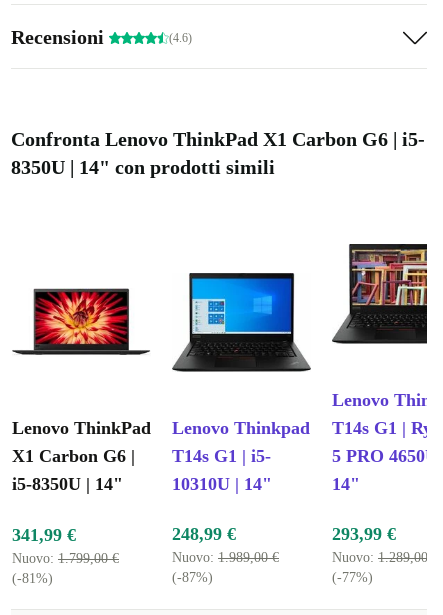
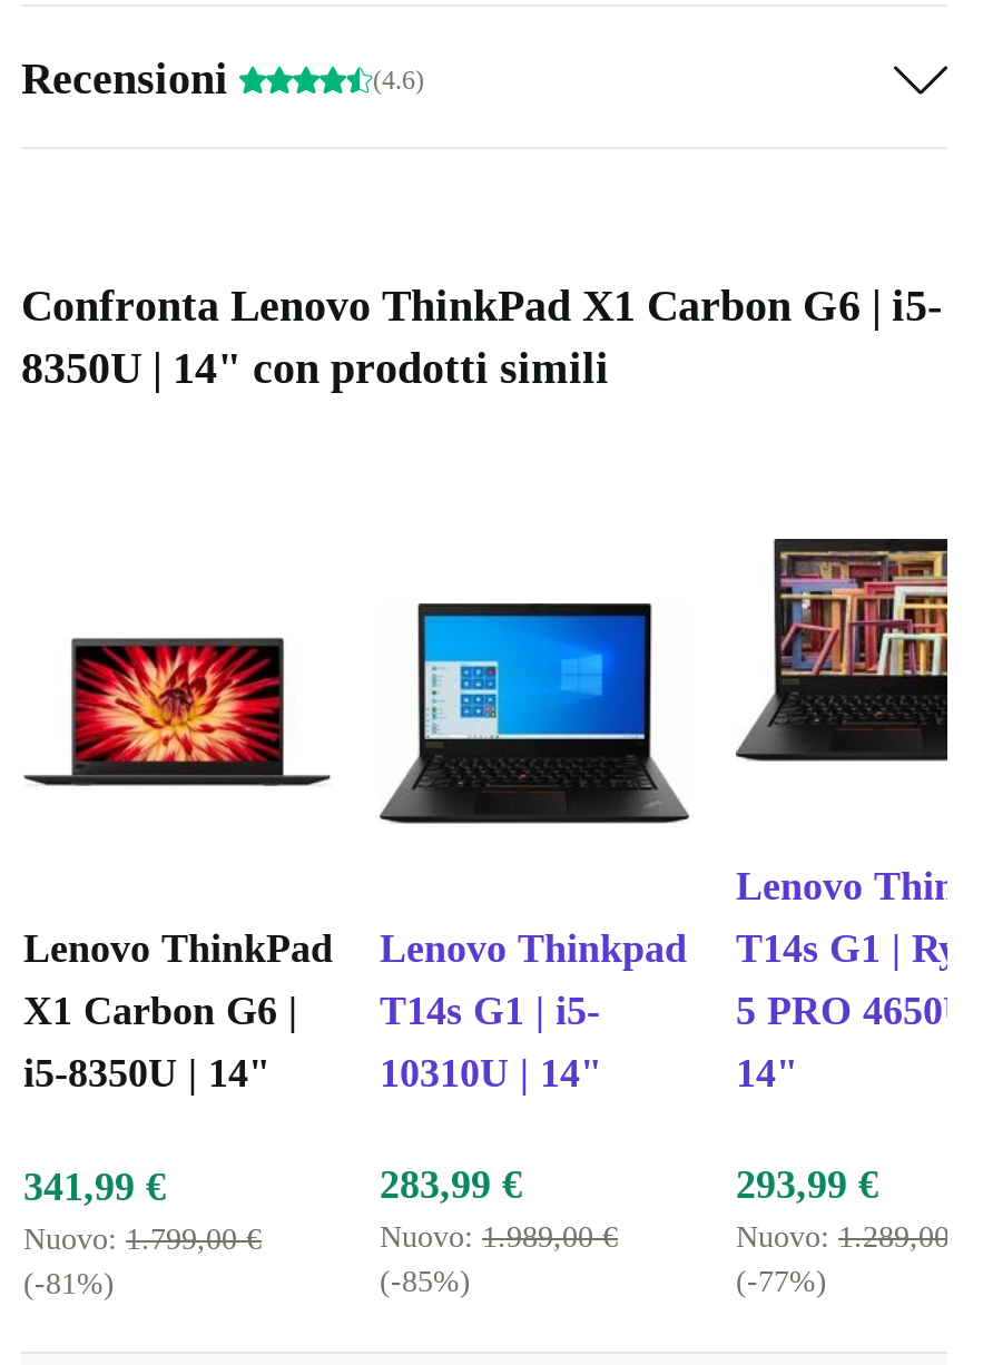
[172,524,236,544] 248,99 € -> [380,1163,522,1207] 283,99 €
[172,570,213,585] (-87%) -> [380,1265,471,1299] (-85%)

